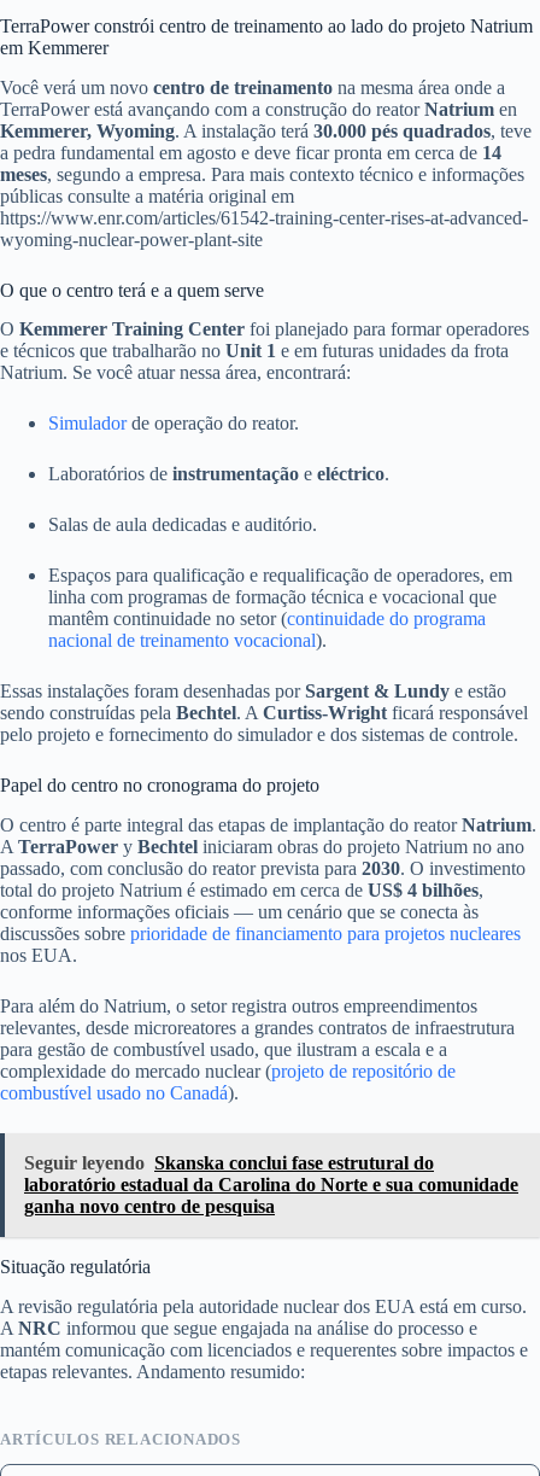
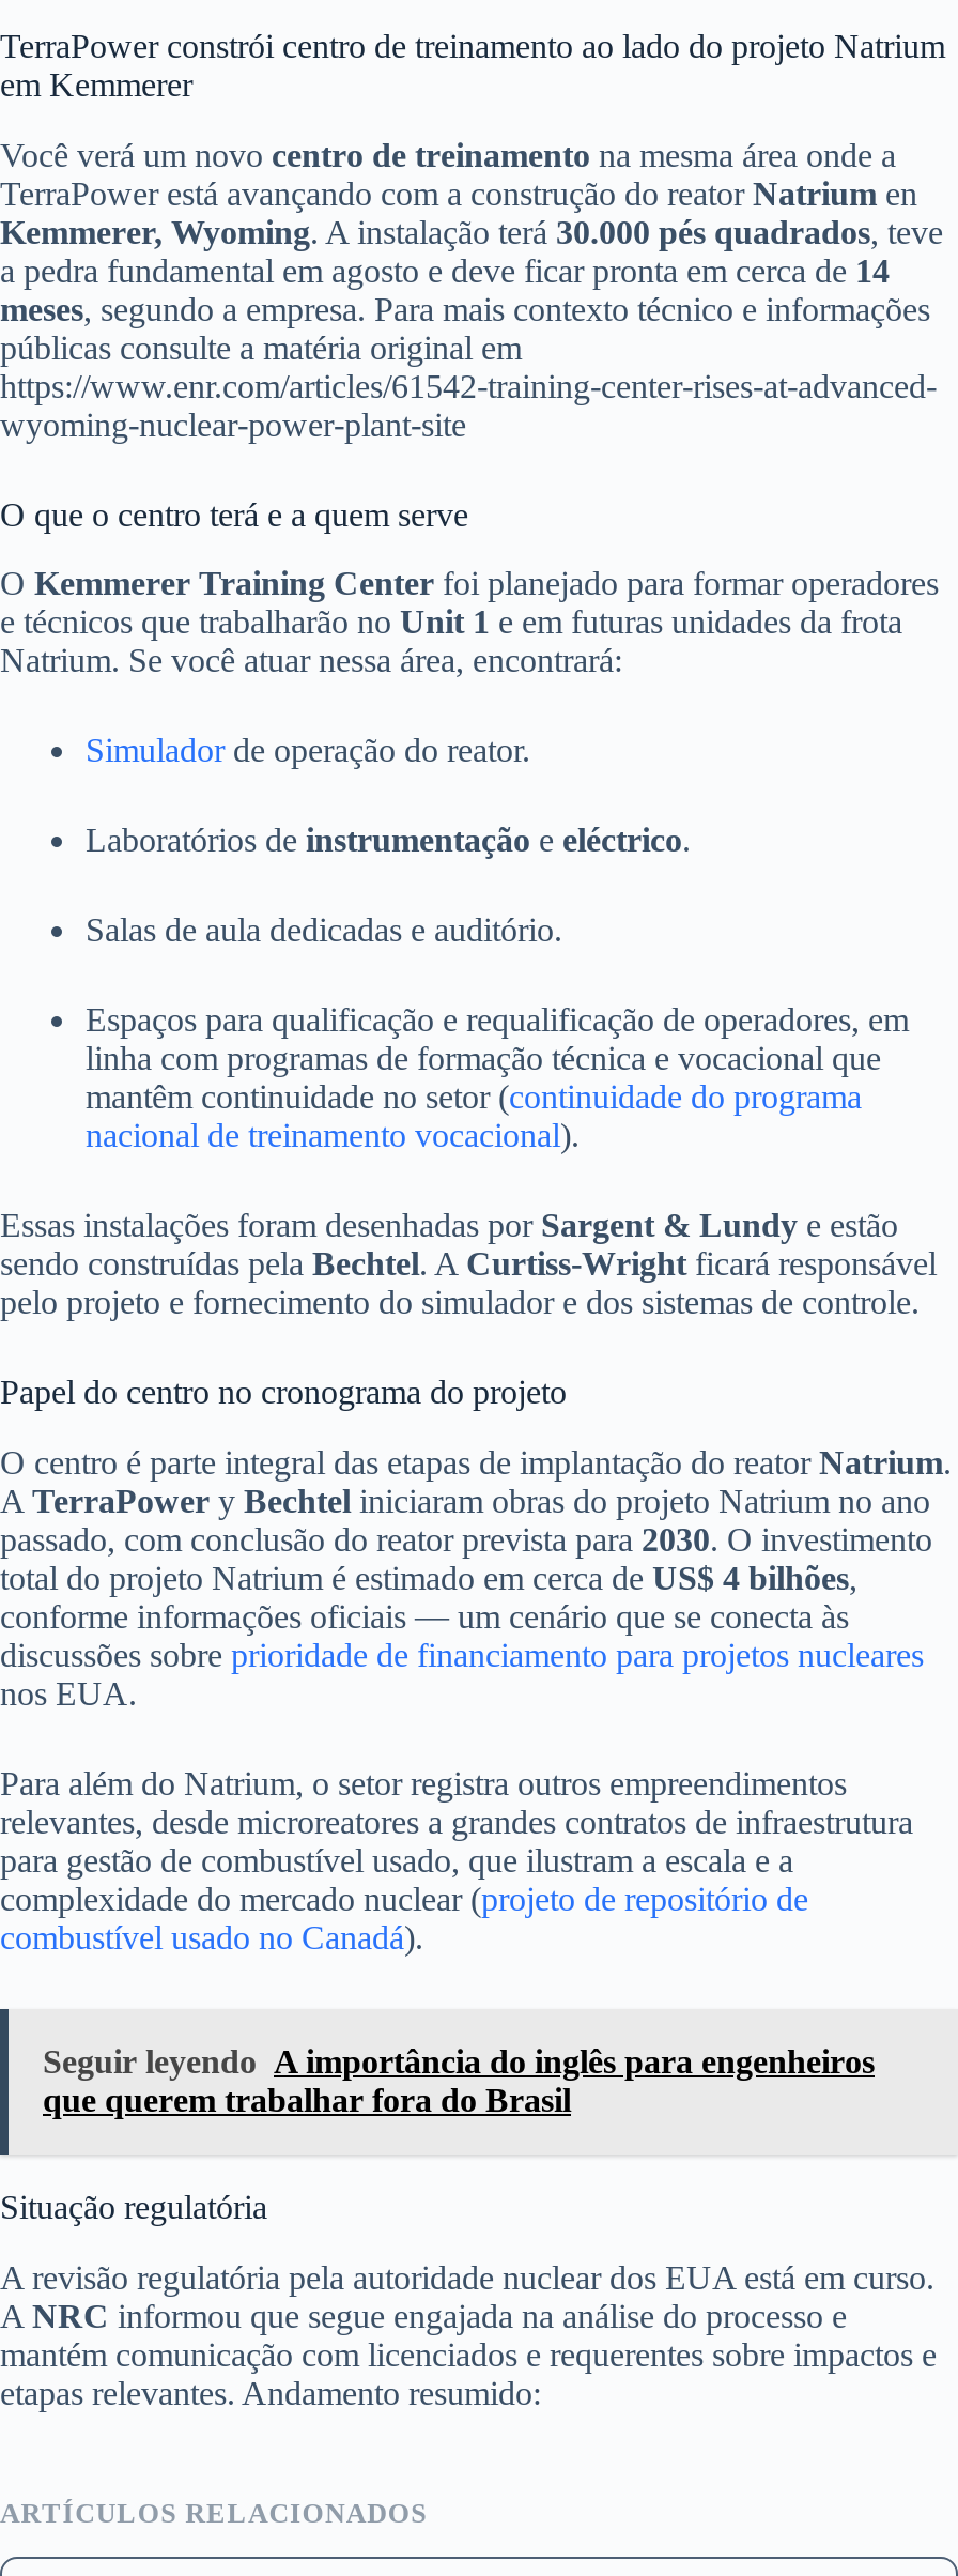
[24,1153,518,1217] Seguir leyendo Skanska conclui fase estrutural do | laboratório estadual da Carolina do Norte e sua comunidade | ganha novo centro de pesquisa -> [43,2044,875,2119] Seguir leyendo A importância do inglês para engenheiros | que querem trabalhar fora do Brasil

